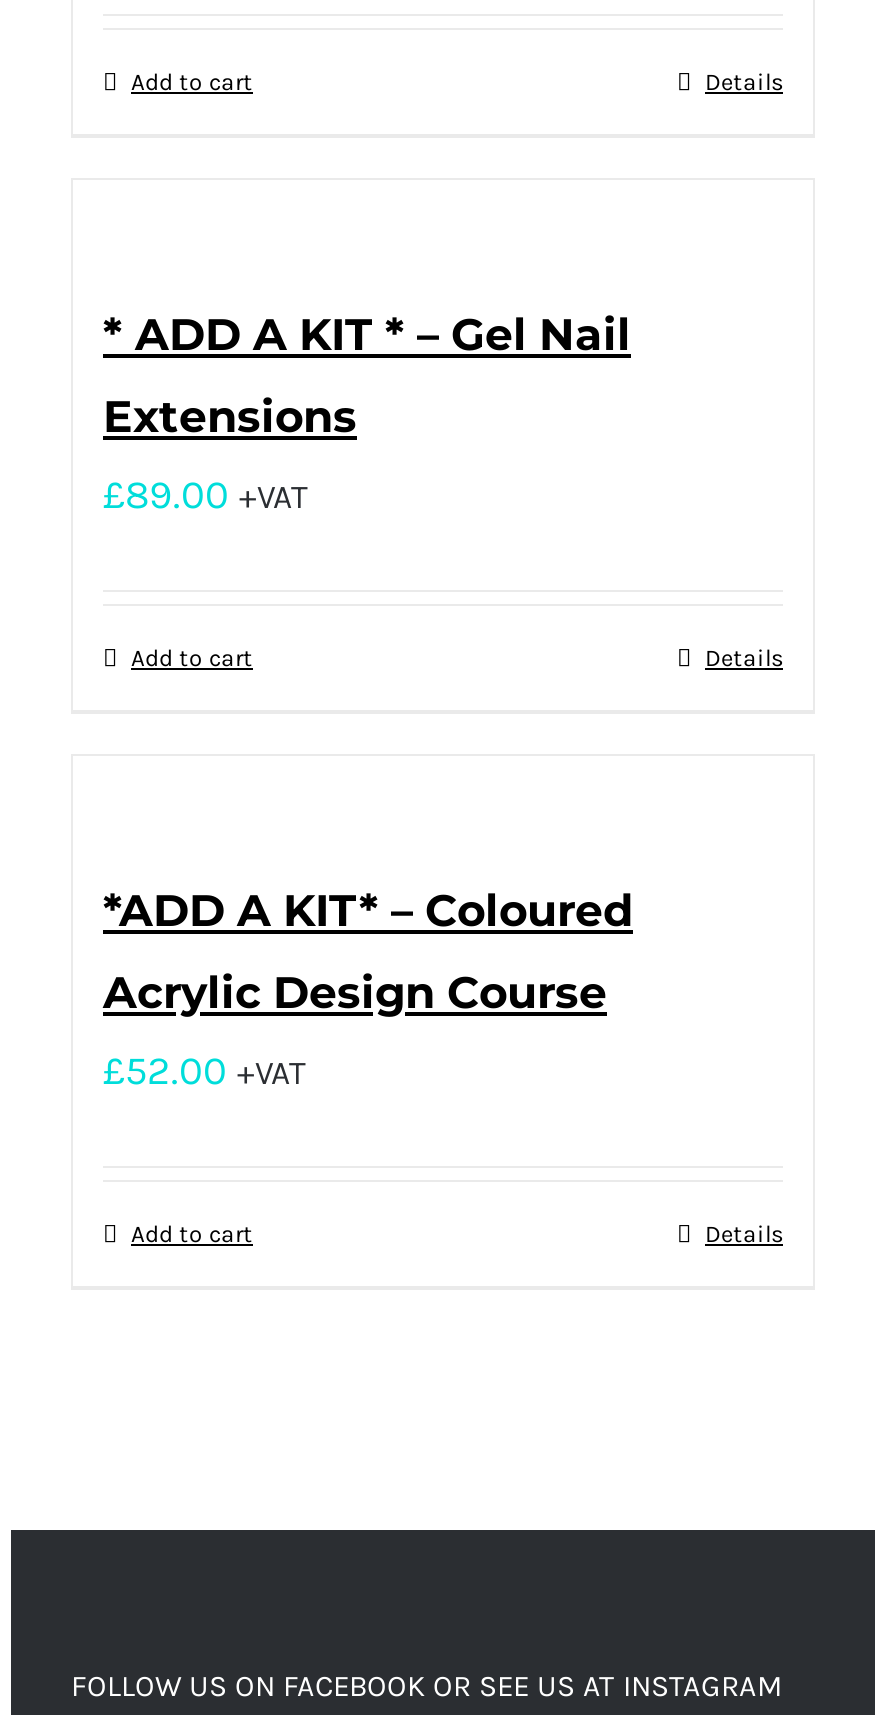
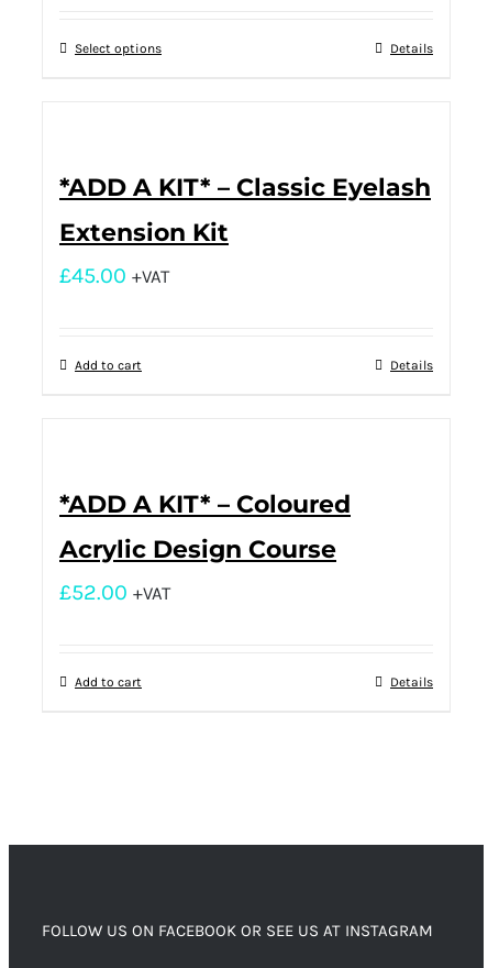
[131,69,253,97] Add to cart -> [75,41,162,57] Select options
[103,309,631,363] * ADD A KIT * – Gel Nail -> [59,173,431,203] *ADD A KIT* – Classic Eyelash
[103,391,357,445] Extensions -> [59,218,229,248] Extension Kit
[103,473,307,519] £89.00 +VAT -> [59,263,169,289] £45.00 +VAT

